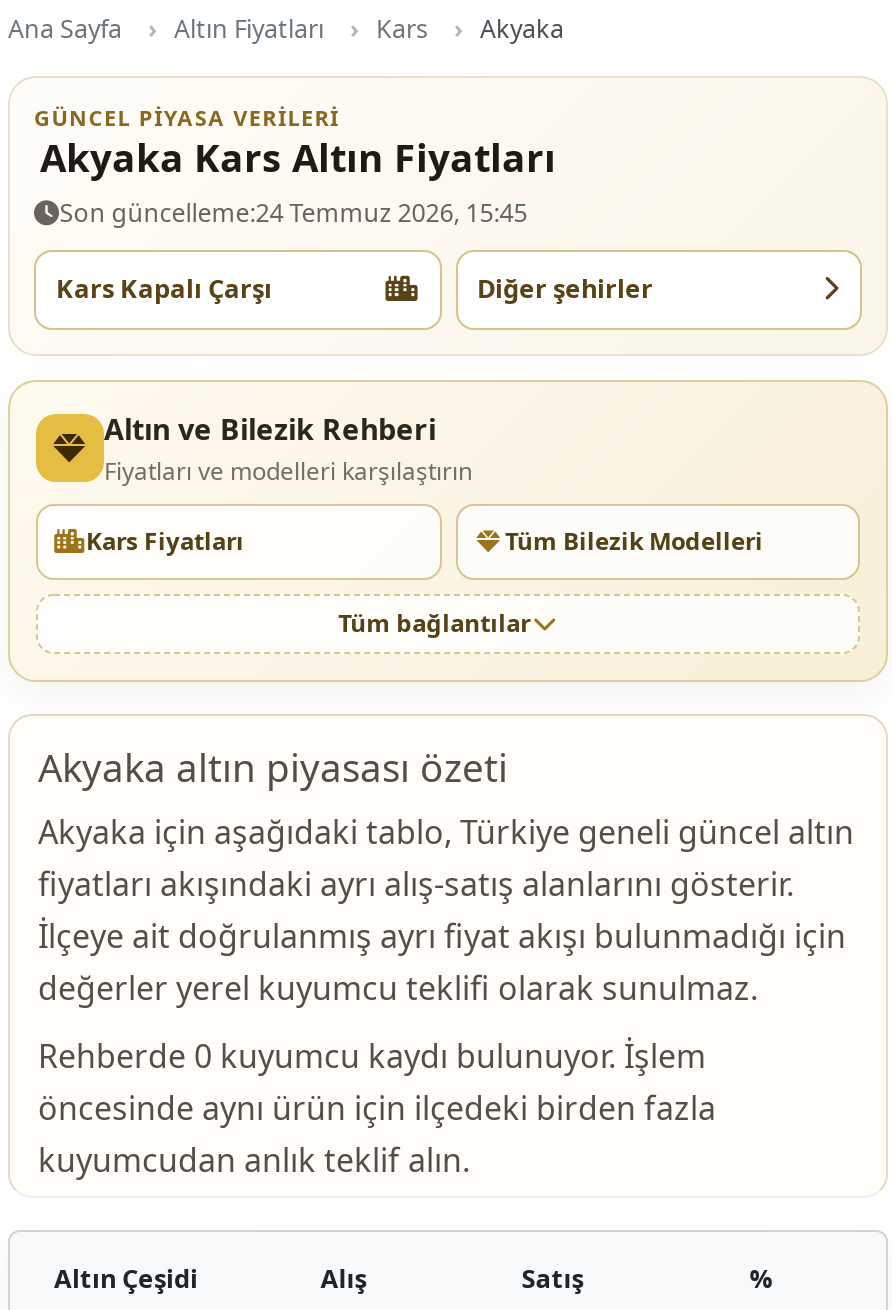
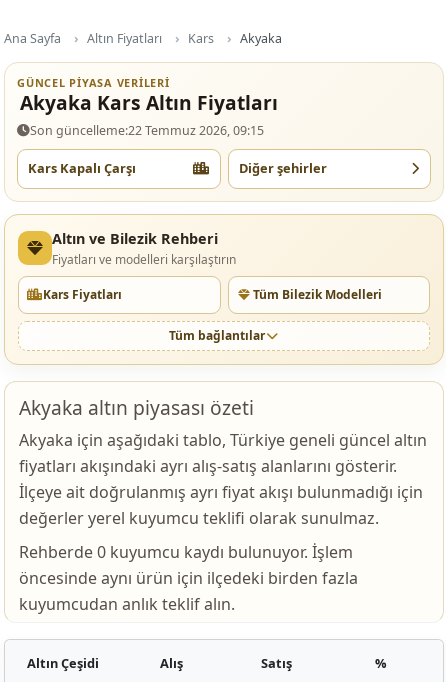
[60,196,528,230] Son güncelleme:24 Temmuz 2026, 15:45 -> [30,122,264,139] Son güncelleme:22 Temmuz 2026, 09:15

